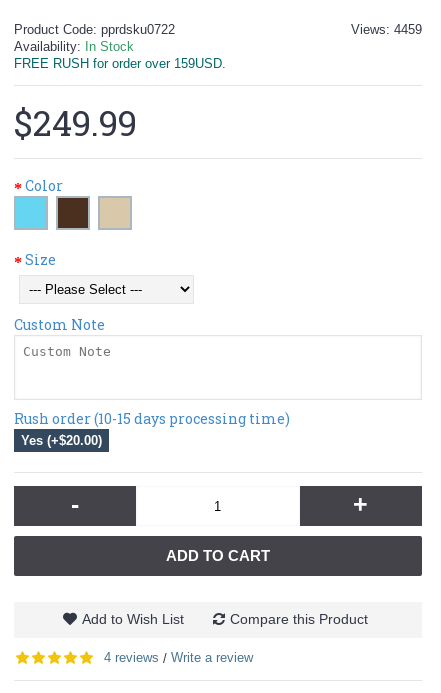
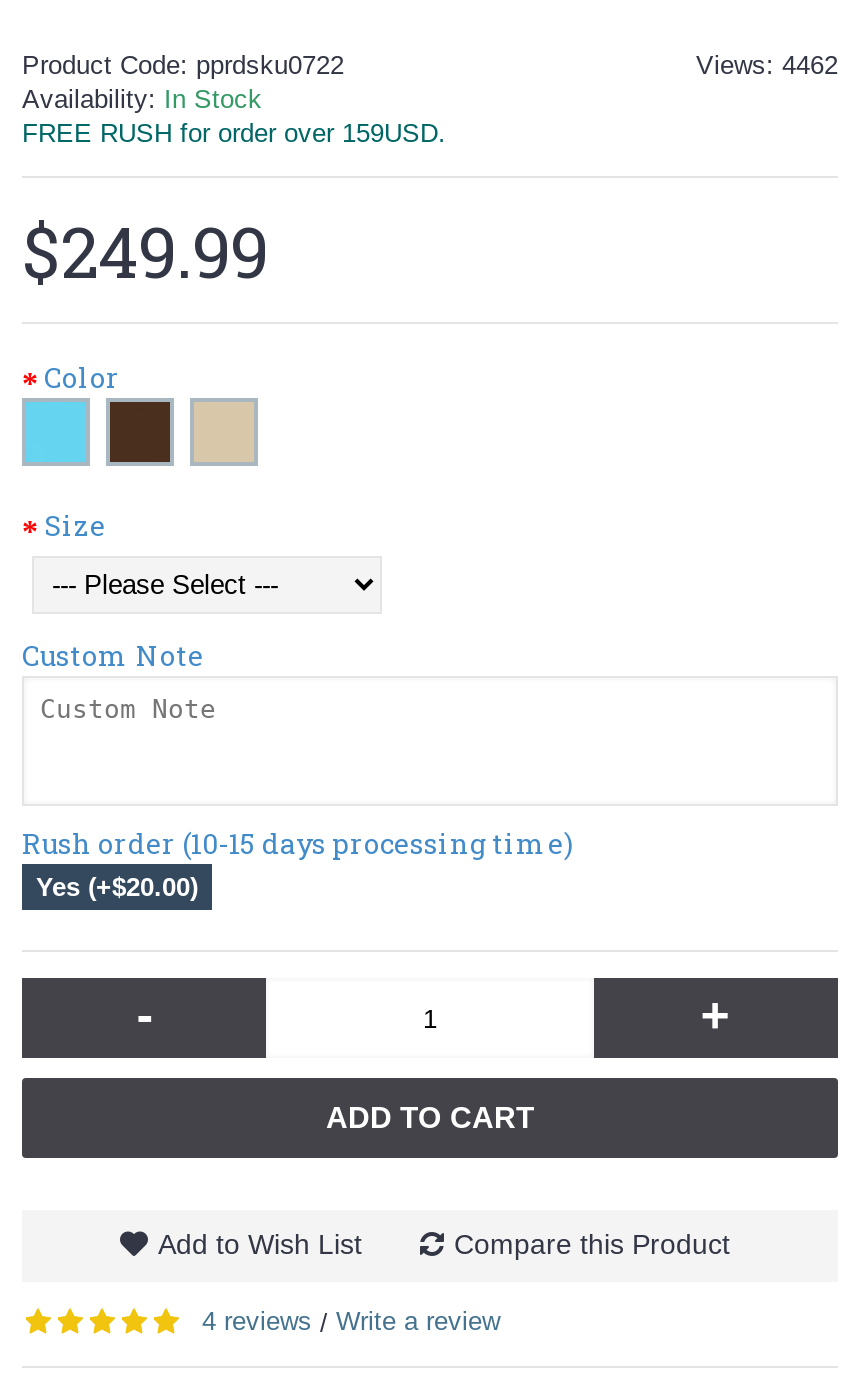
[351,22,422,37] Views: 4459 -> [696,51,838,81] Views: 4462

